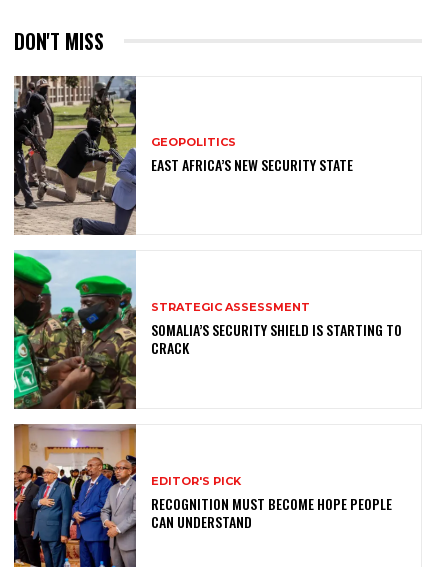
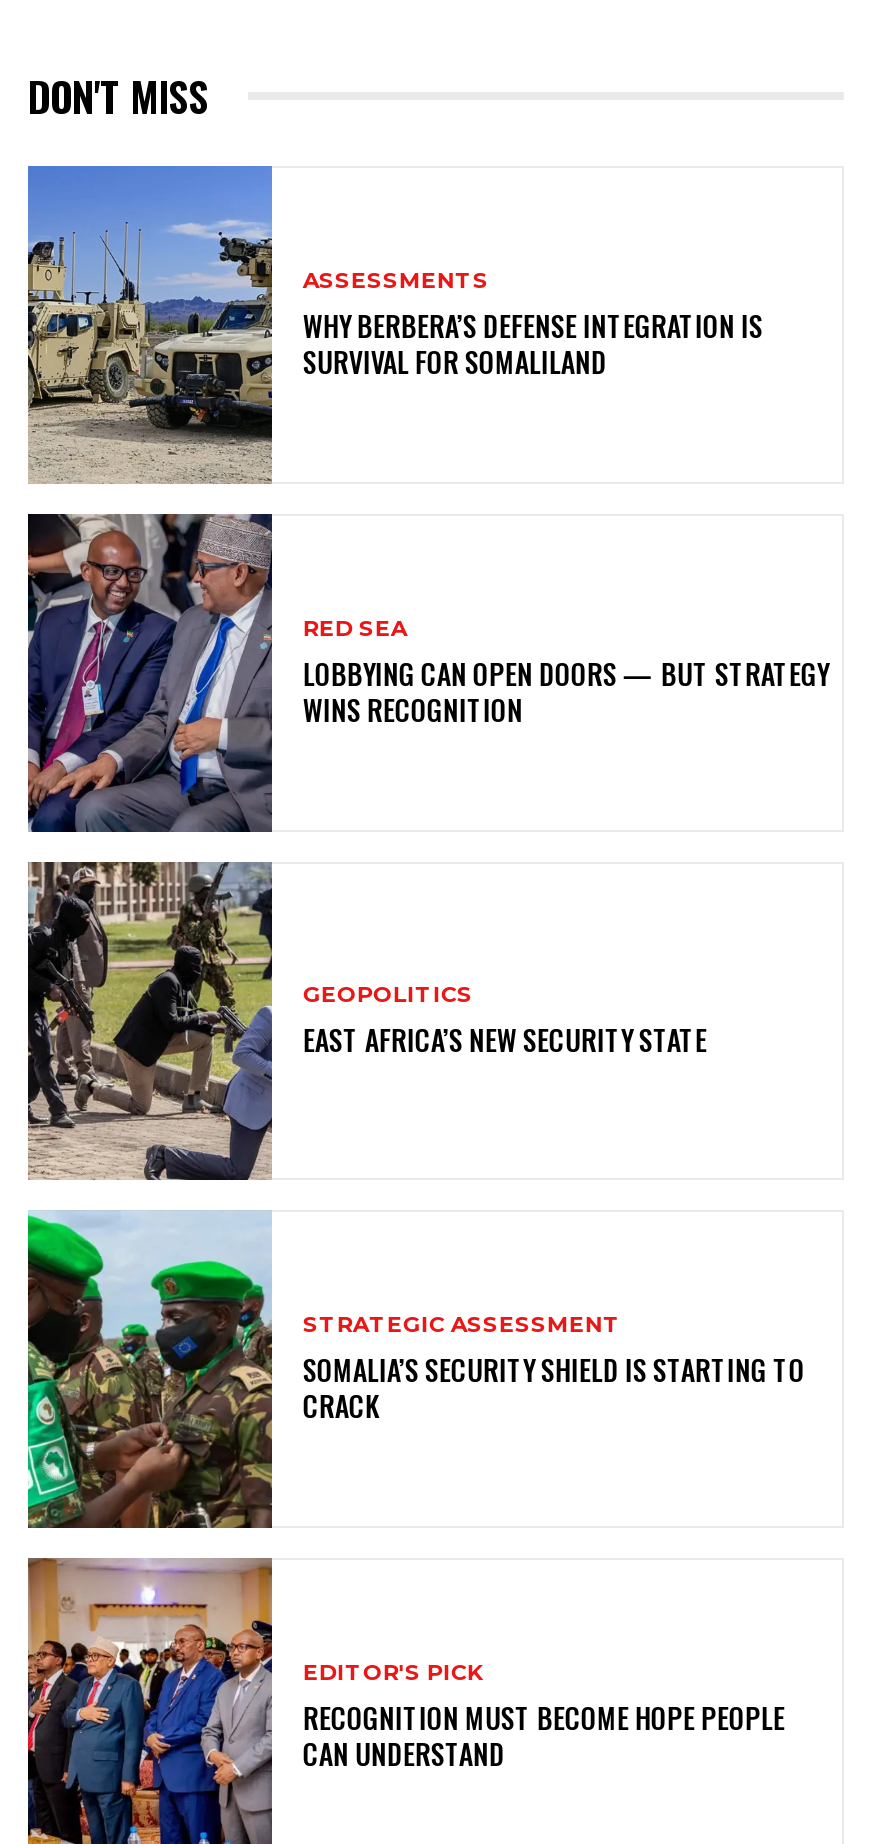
none -> [26,164,763,482] [image] | ASSESSMENTS | WHY BERBERA’S DEFENSE INTEGRATION IS | SURVIVAL FOR SOMALILAND
none -> [26,512,829,834] [image] | RED SEA | LOBBYING CAN OPEN DOORS — BUT STRATEGY | WINS RECOGNITION

